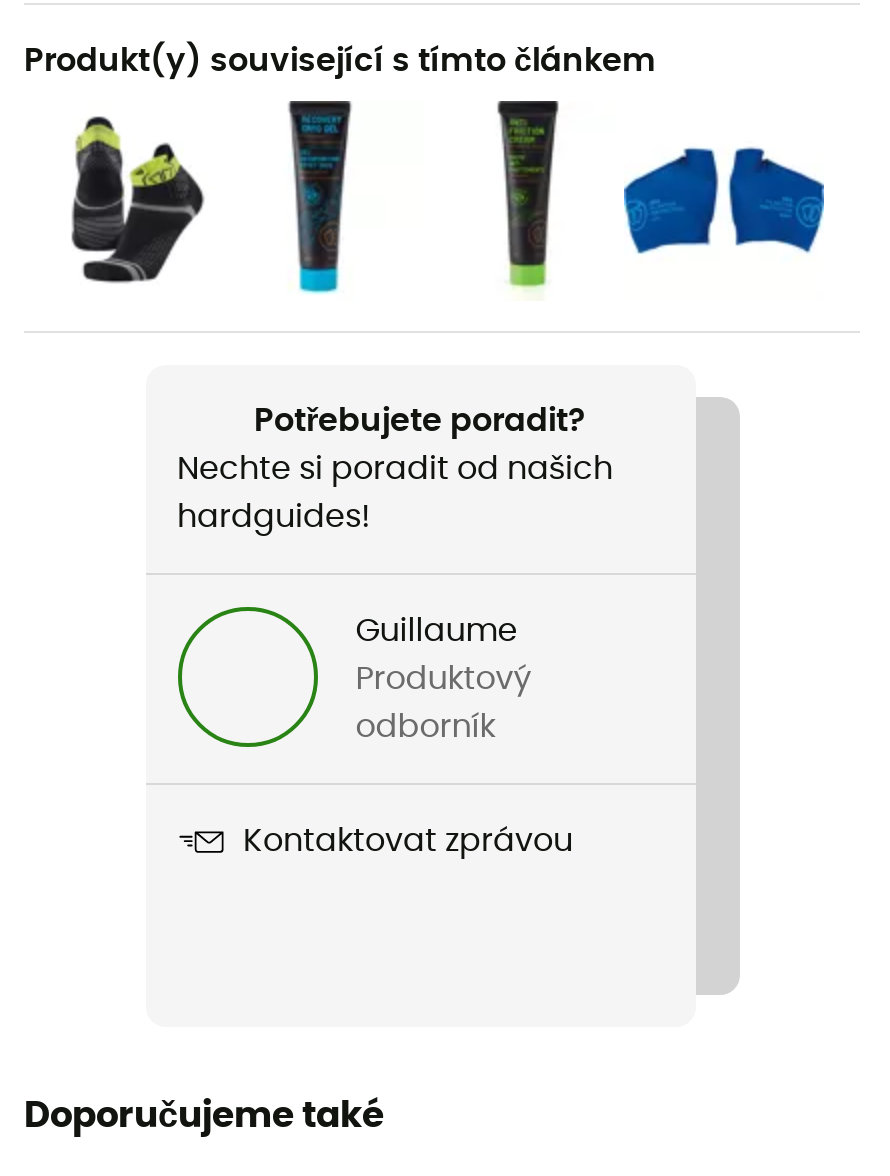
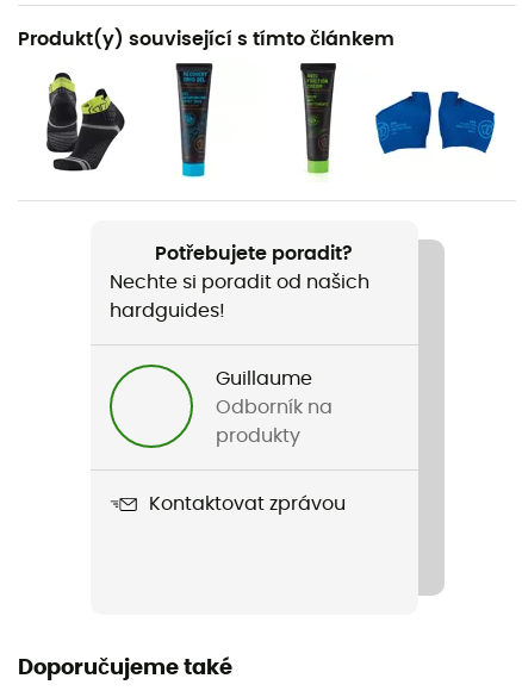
[355,662,531,694] Produktový -> [215,398,332,417] Odborník na
[355,710,495,742] odborník -> [215,426,300,445] produkty

